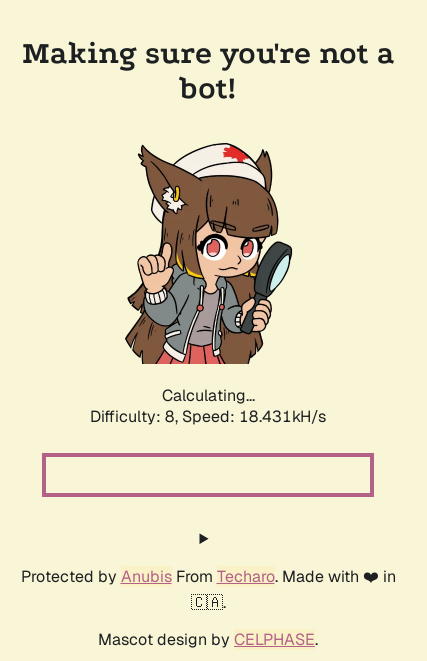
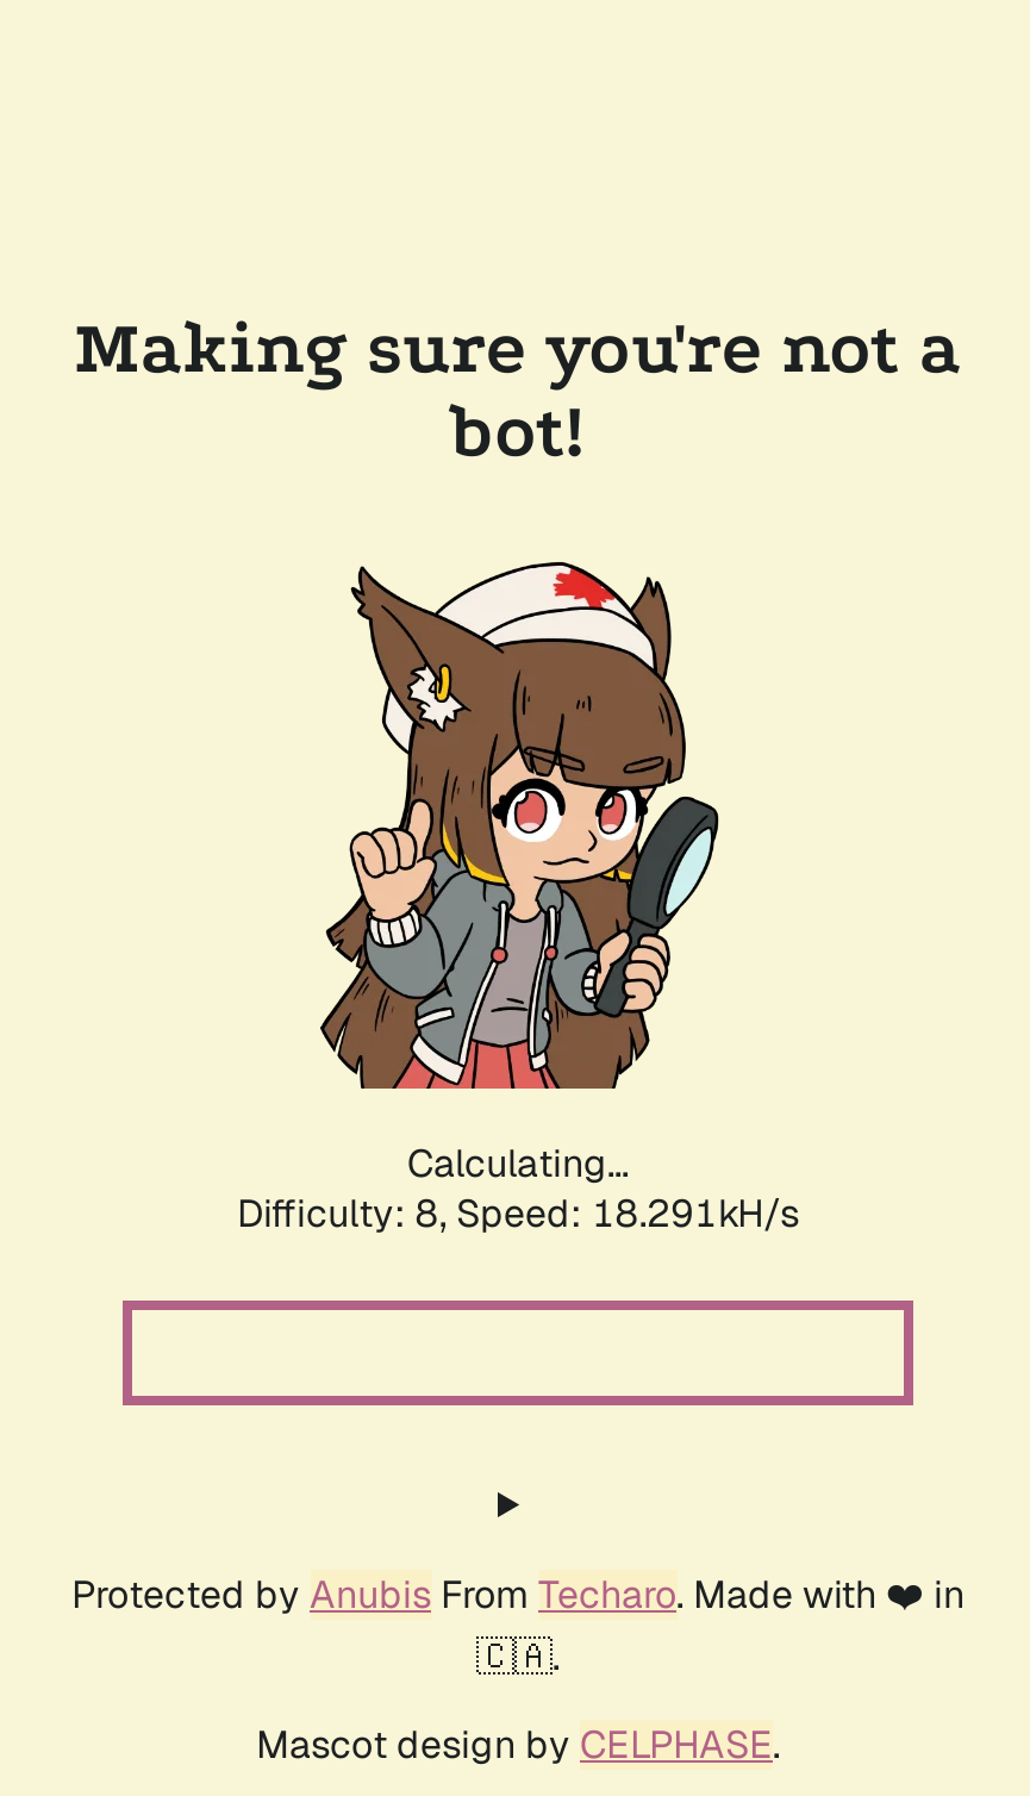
[90,406,326,427] Difficulty: 8, Speed: 18.431kH/s -> [237,1189,799,1239] Difficulty: 8, Speed: 18.291kH/s

